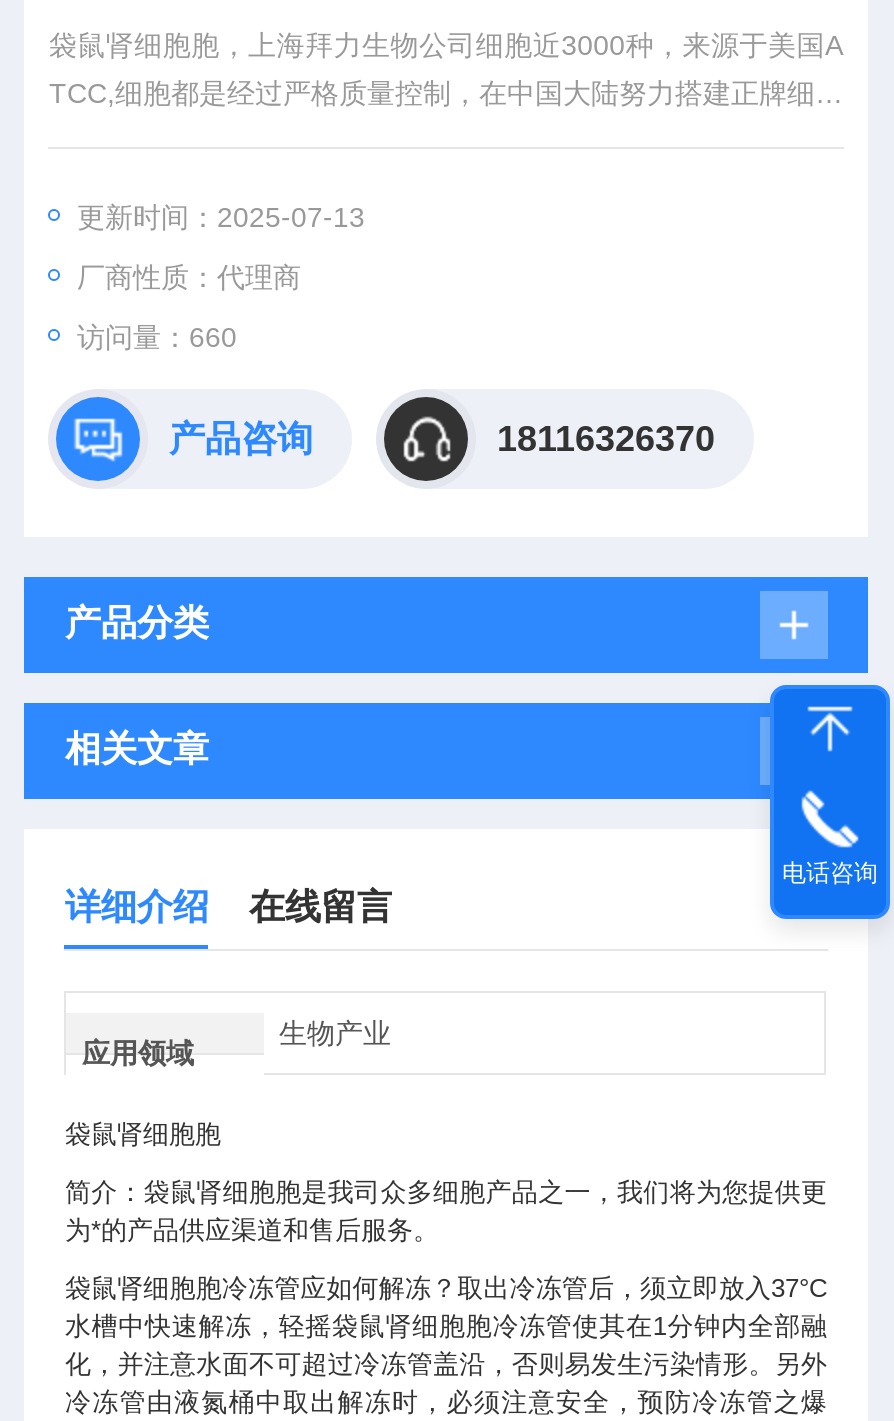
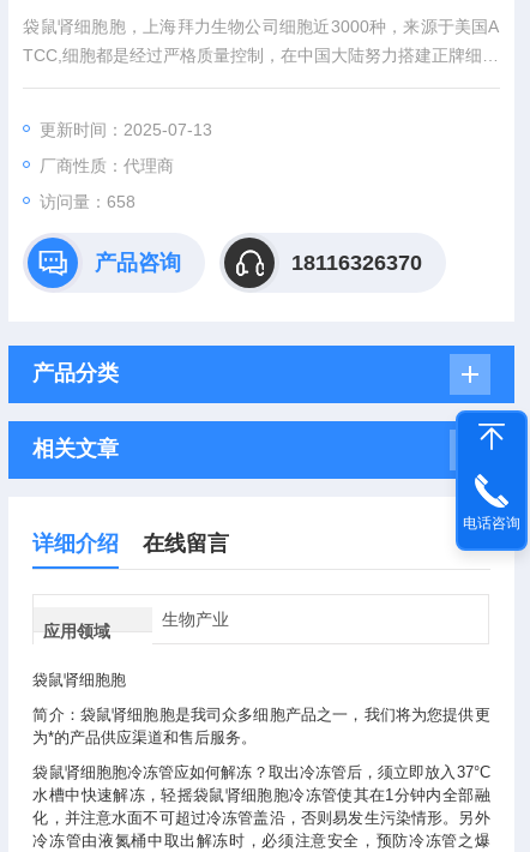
[77,321,237,353] 访问量：660 -> [40,192,136,211] 访问量：658

